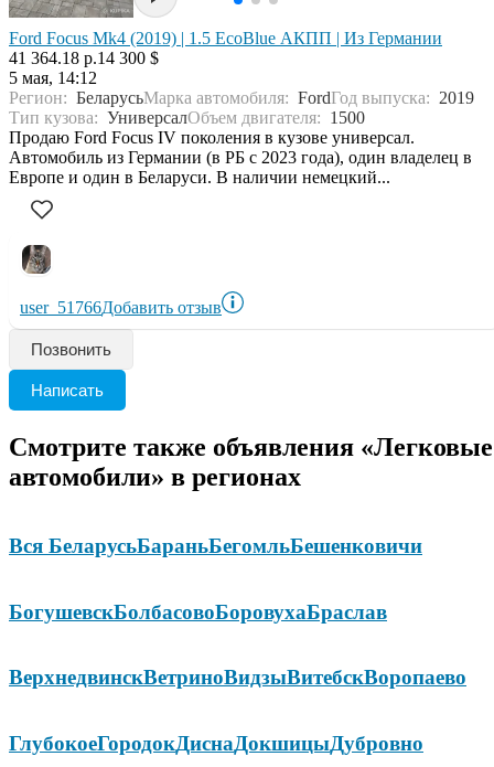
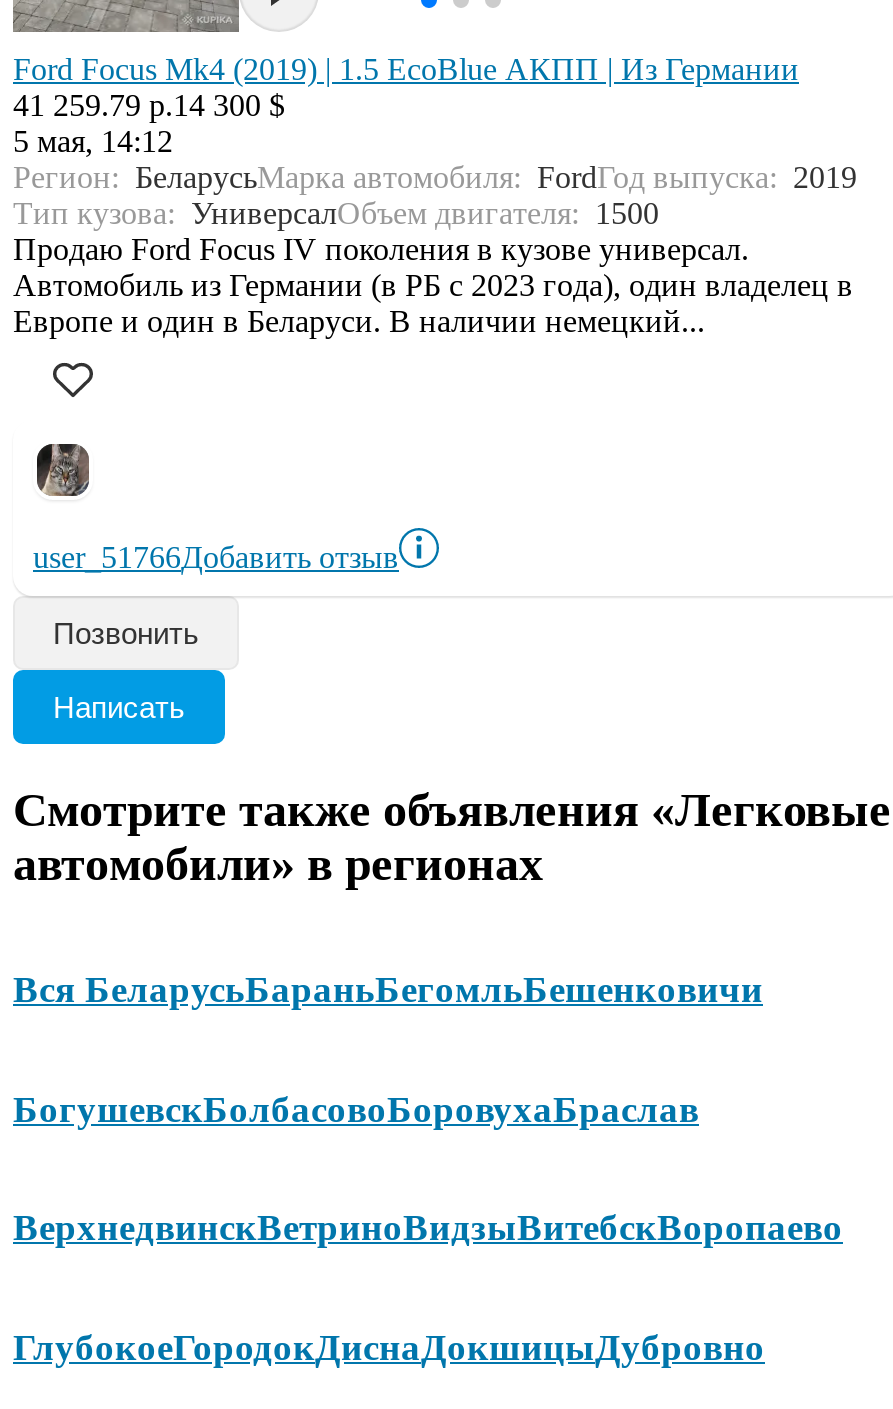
[9,48,159,67] 41 364.18 р.14 300 $ -> [13,88,285,122] 41 259.79 р.14 300 $

